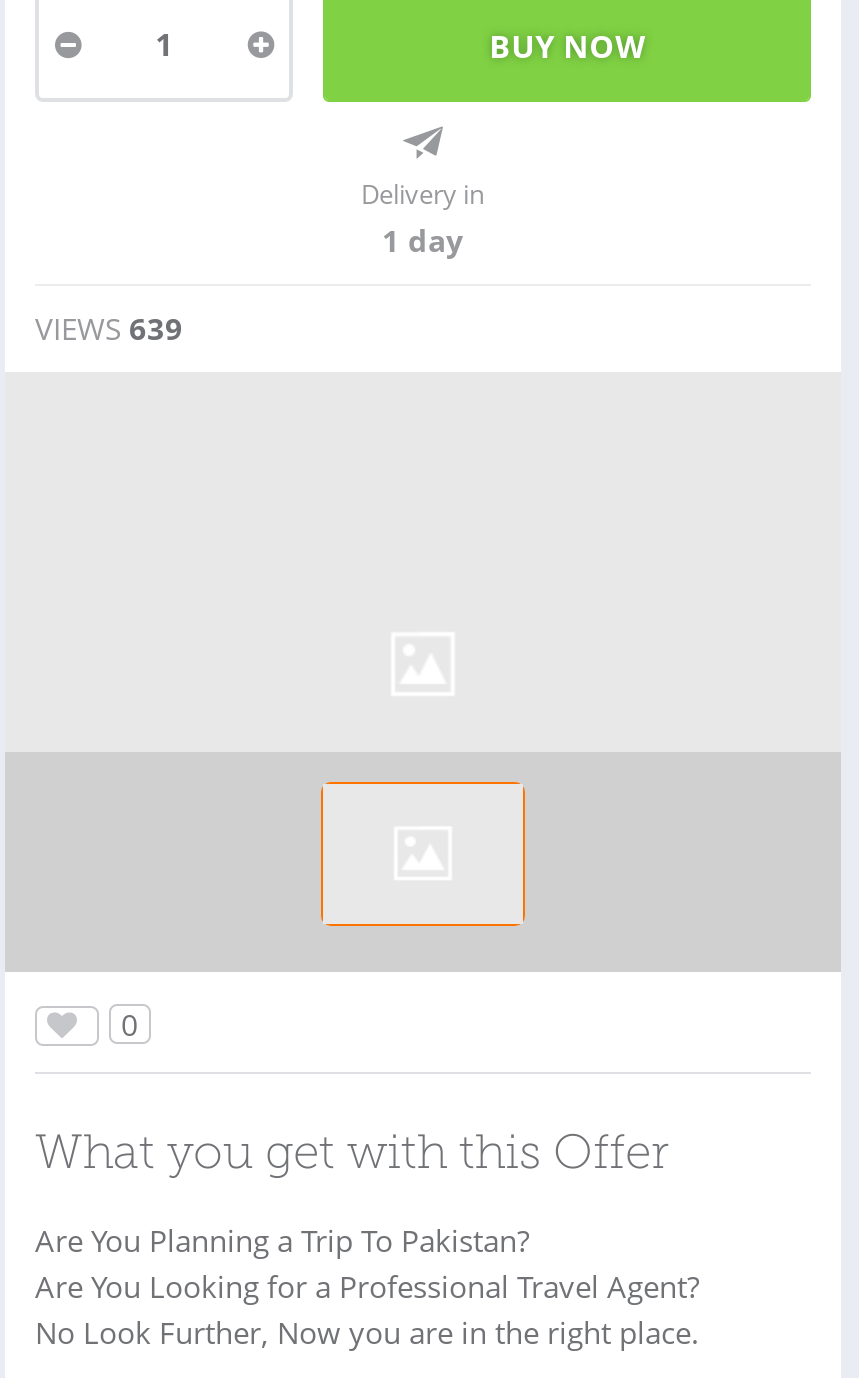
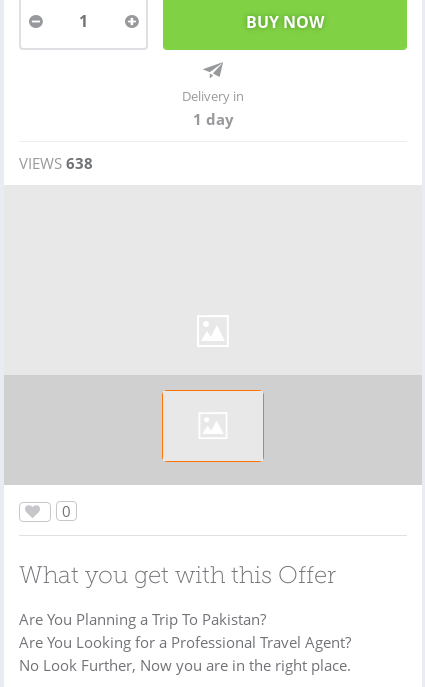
[35,308,183,348] VIEWS 639 -> [19,153,93,173] VIEWS 638

